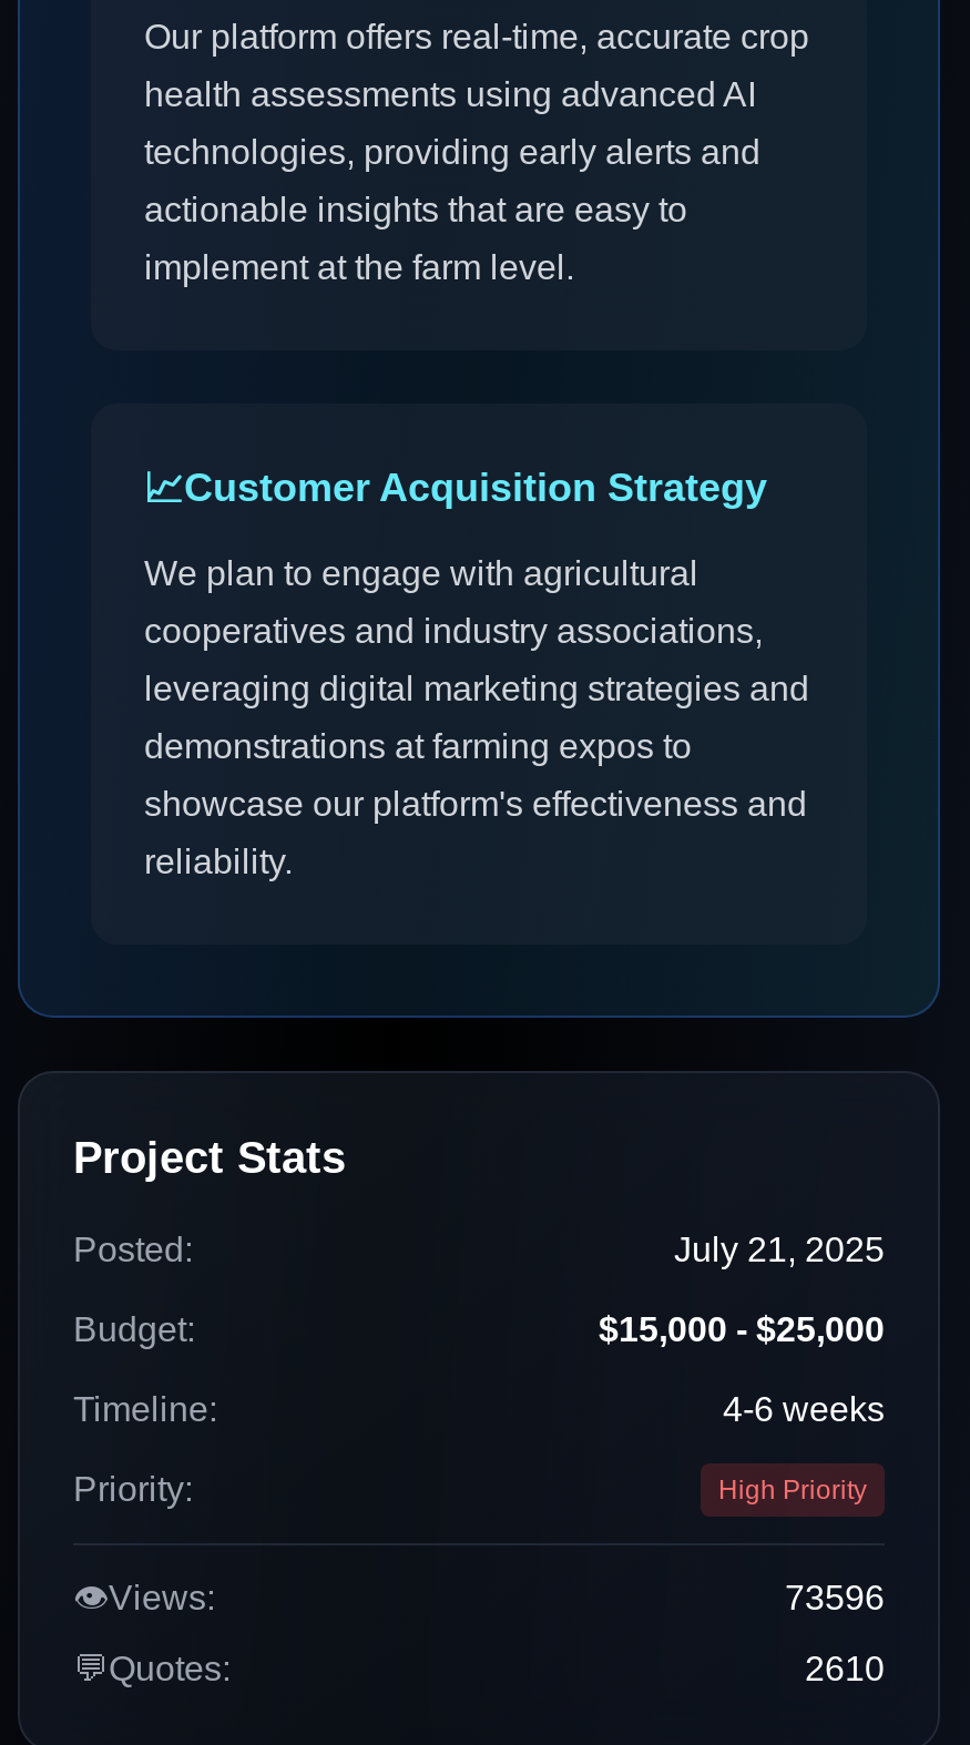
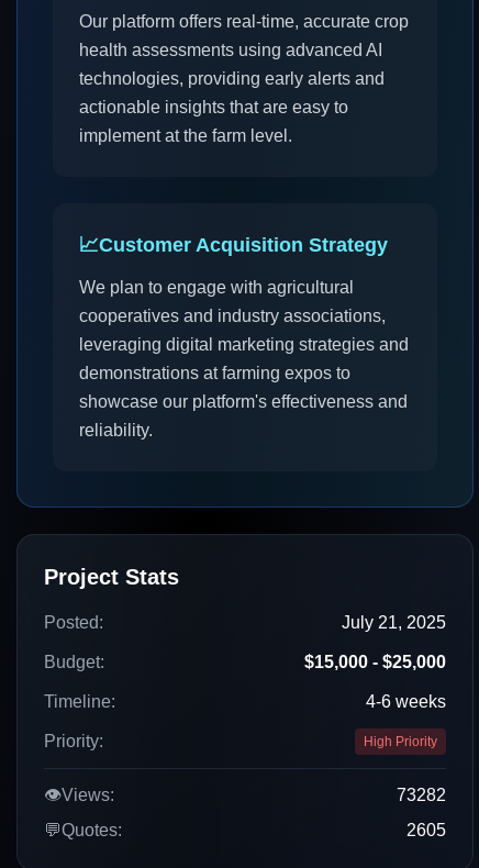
[785,1579,885,1616] 73596 -> [397,786,446,804] 73282
[805,1650,885,1687] 2610 -> [406,821,446,839] 2605

